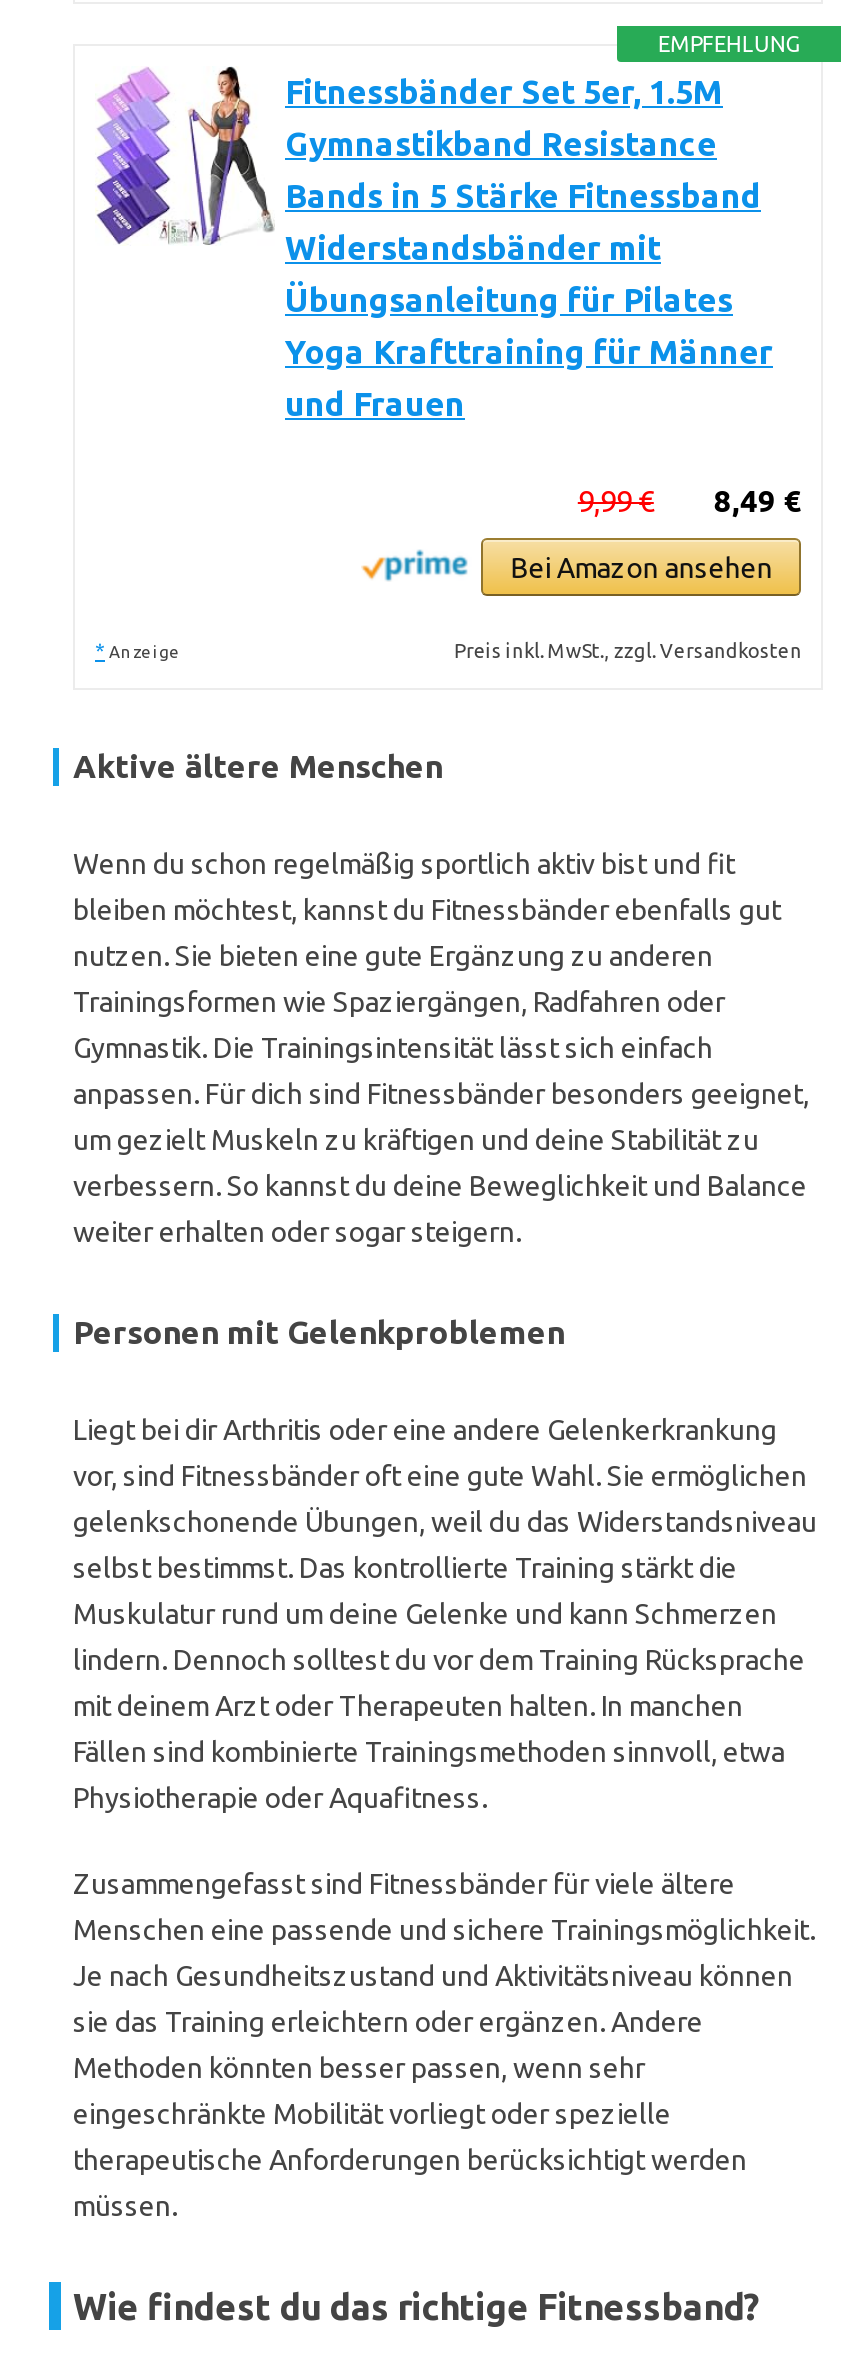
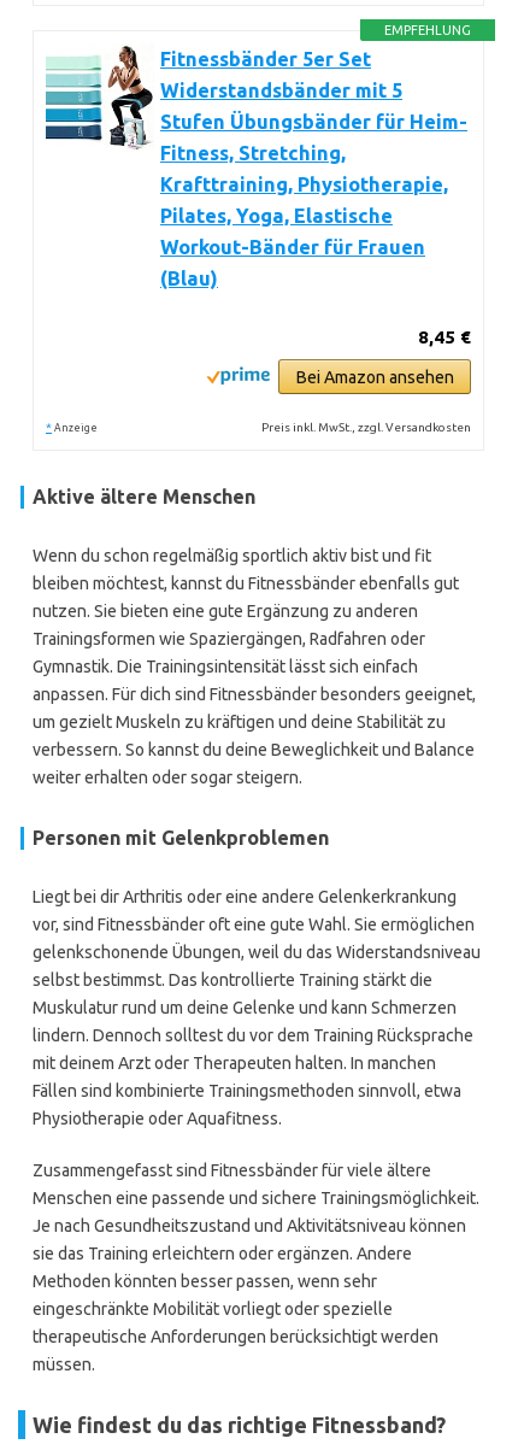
[95,64,773,422] [image] | Fitnessbänder Set 5er, 1.5M | Gymnastikband Resistance | Bands in 5 Stärke Fitnessband | Widerstandsbänder mit | Übungsanleitung für Pilates | Yoga Krafttraining für Männer | und Frauen -> [45,45,467,289] [image] | Fitnessbänder 5er Set | Widerstandsbänder mit 5 | Stufen Übungsbänder für Heim- | Fitness, Stretching, | Krafttraining, Physiotherapie, | Pilates, Yoga, Elastische | Workout-Bänder für Frauen | (Blau)
[578,484,802,518] 8,49 € | 9,99 € -> [418,327,471,347] 8,45 €

